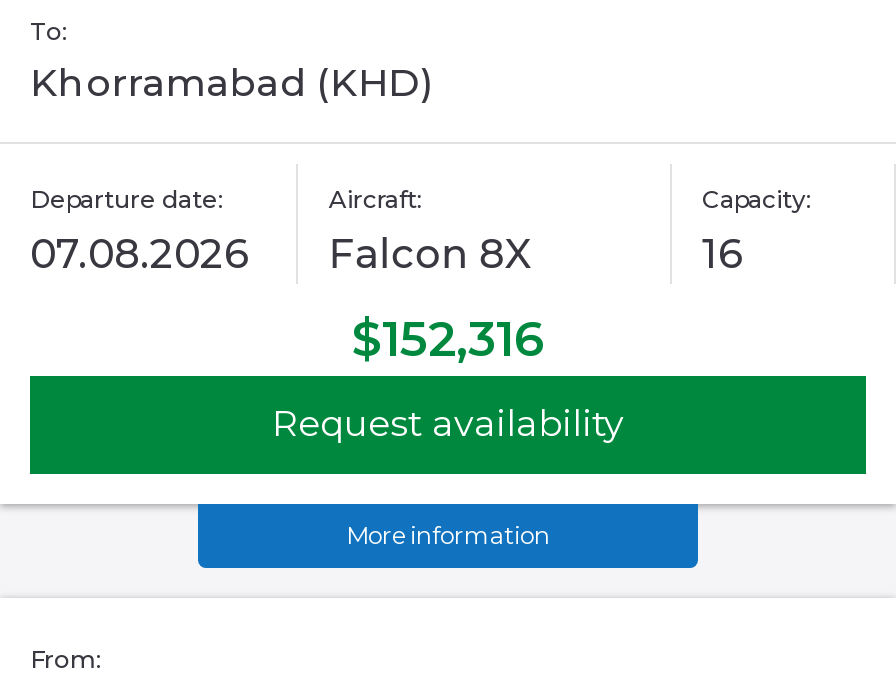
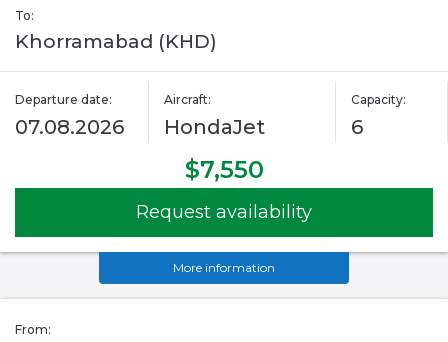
[329,230,533,278] Falcon 8X -> [164,115,265,139] HondaJet
[702,230,742,278] 16 -> [351,115,363,139] 6
[352,310,544,368] $152,316 -> [184,155,263,184] $7,550

